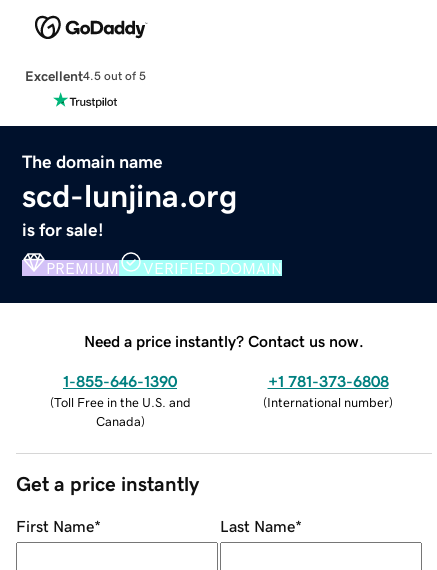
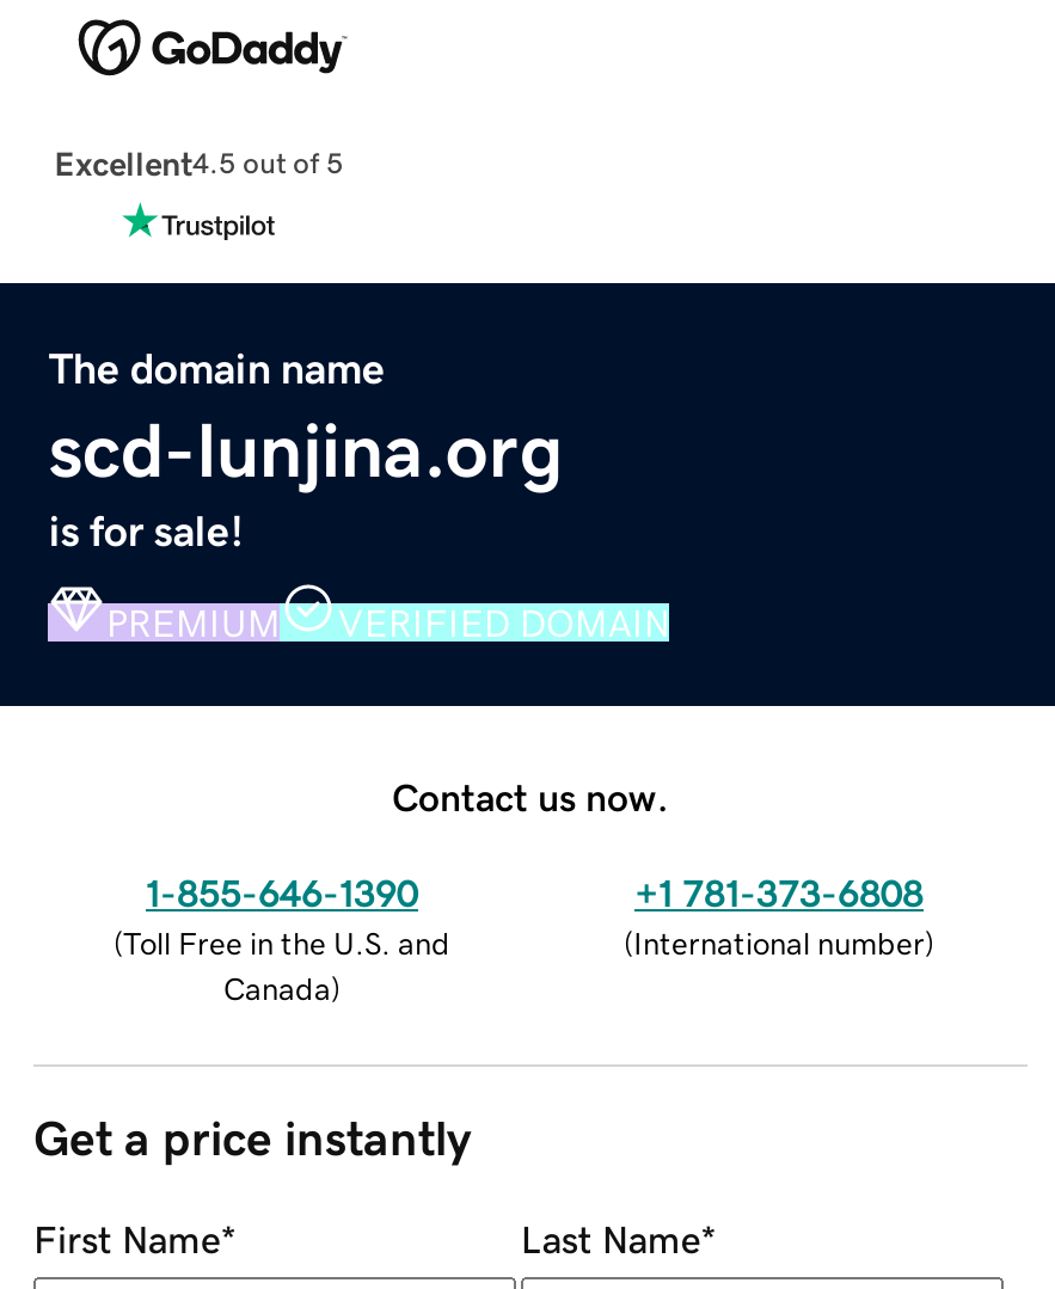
[84,333,364,349] Need a price instantly? Contact us now. -> [392,777,669,815] Contact us now.

